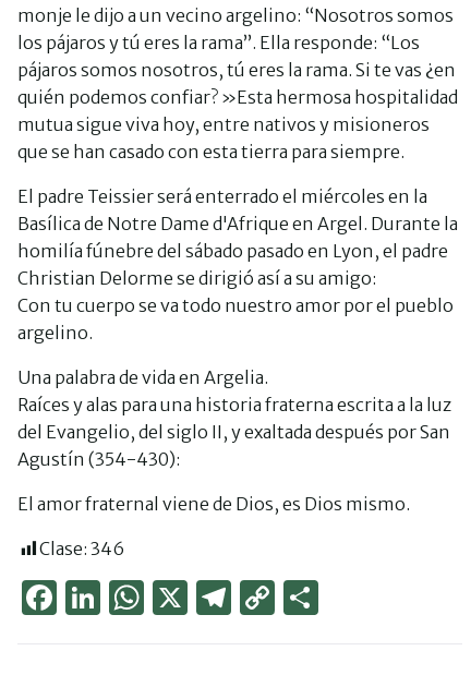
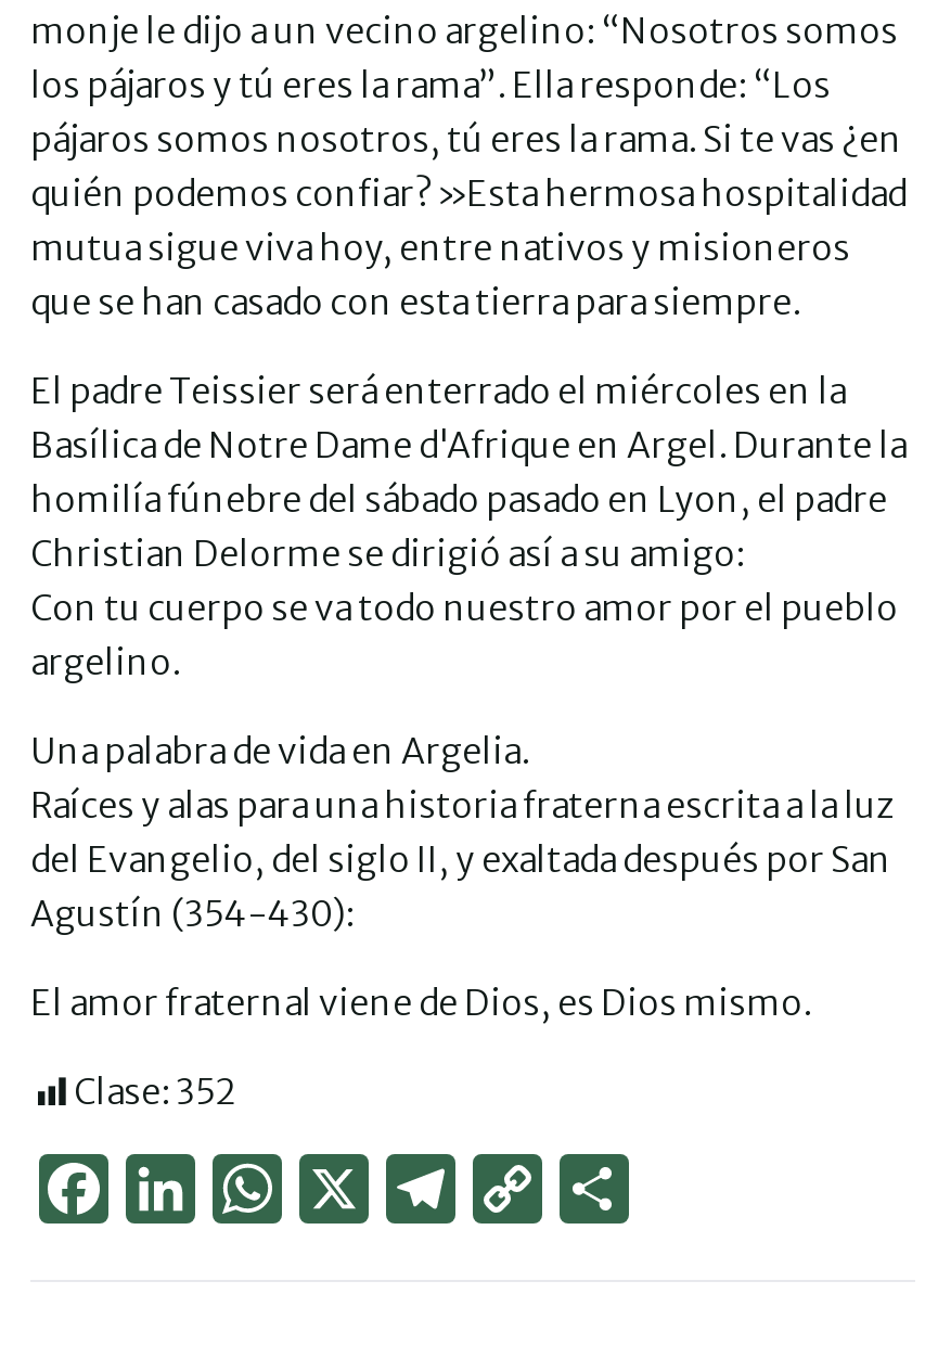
[39,538,124,559] Clase: 346 -> [74,1069,234,1113] Clase: 352

